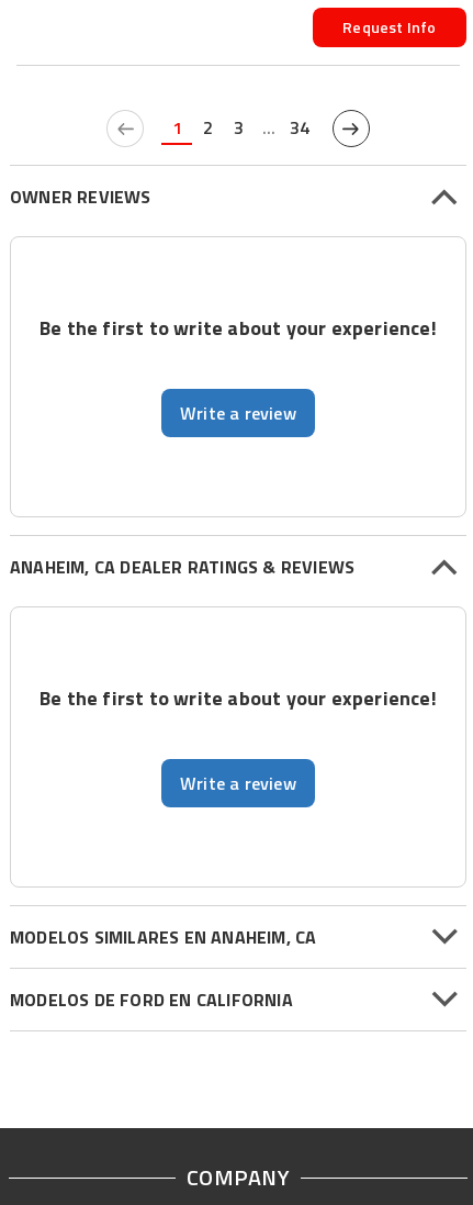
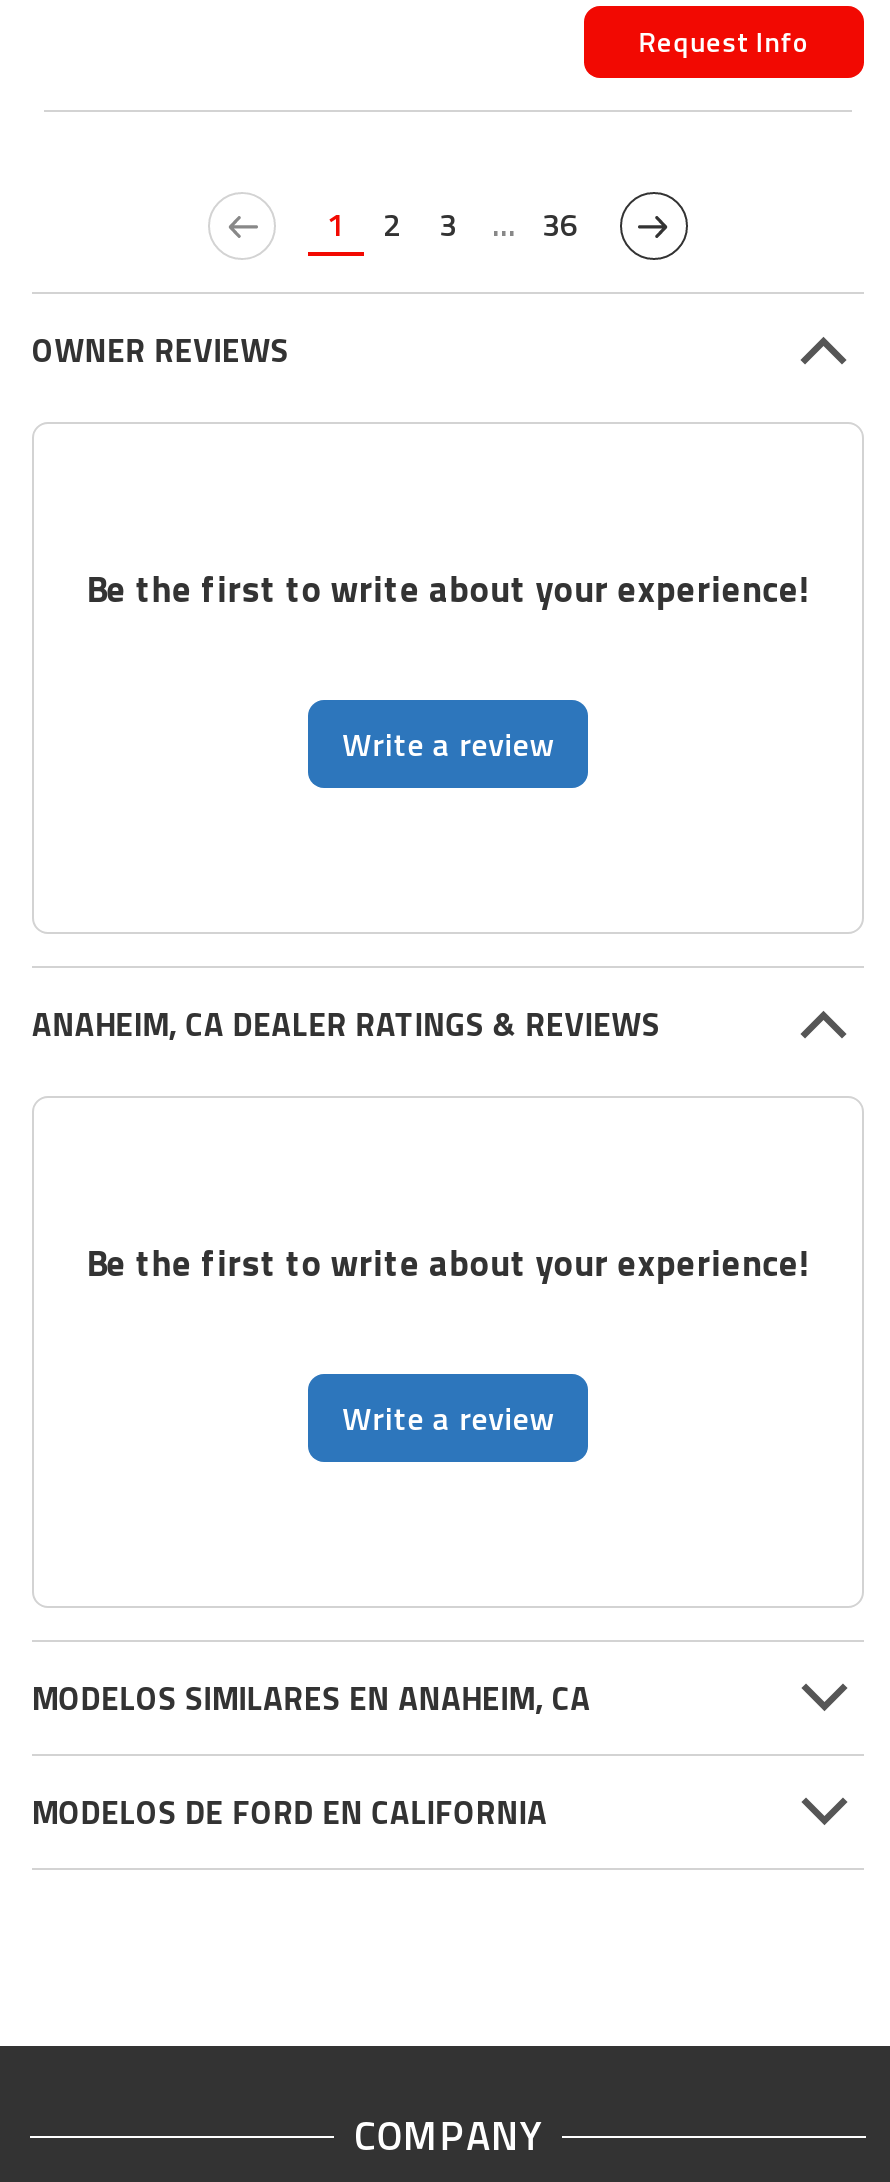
[172,114,309,141] 1 2 3 ... 34 -> [327,200,578,248] 1 2 3 ... 36

